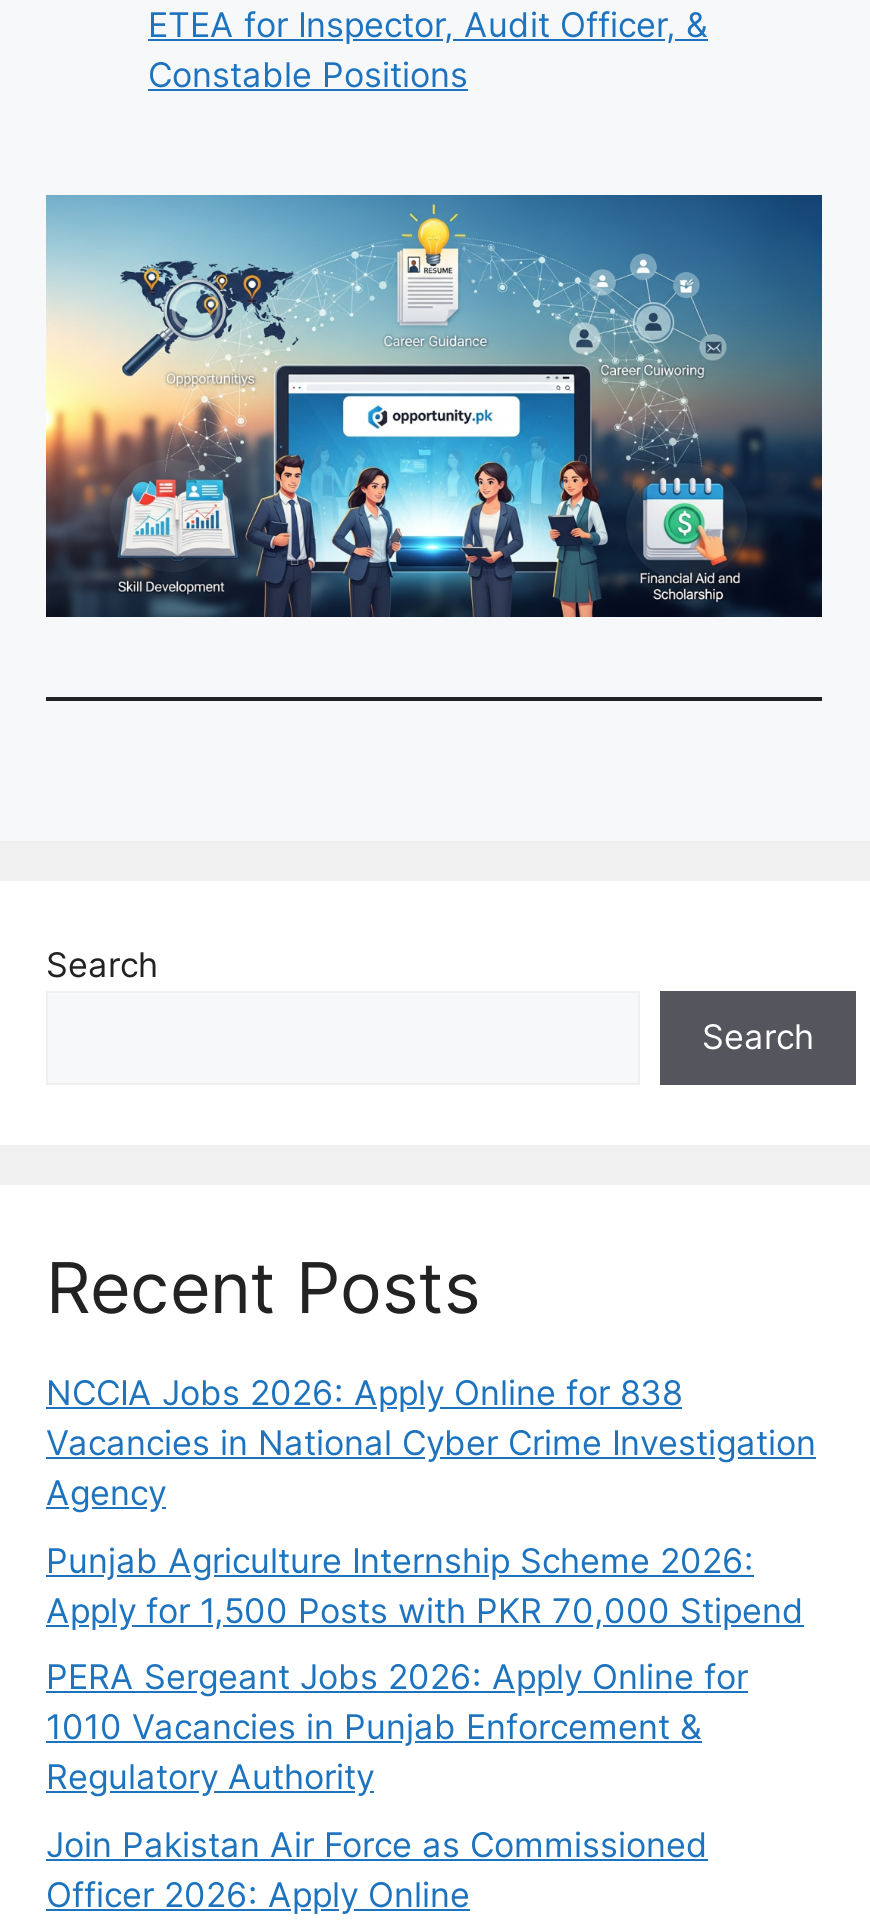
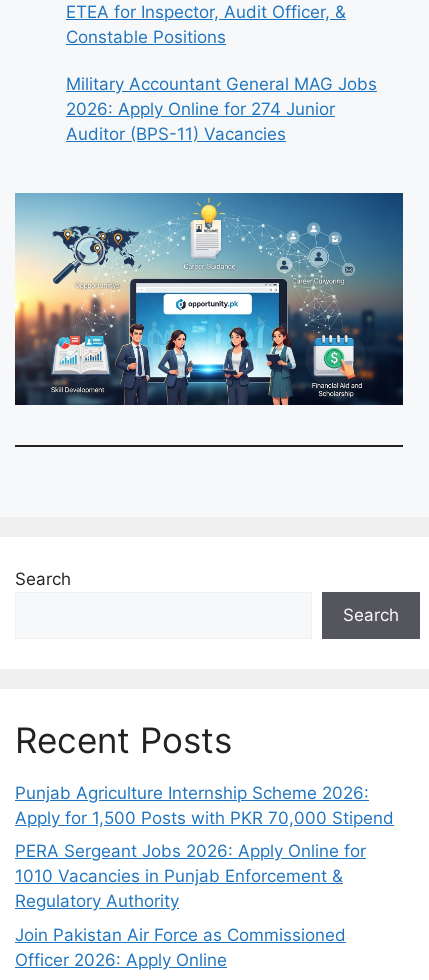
none -> [66,73,377,143] Military Accountant General MAG Jobs | 2026: Apply Online for 274 Junior | Auditor (BPS-11) Vacancies
moved [42,200,824,620] -> [13,196,404,406]: [image]
moved [46,946,814,1330] -> [15,569,399,761]: Search | Search | Recent Posts
[46,1374,816,1514] NCCIA Jobs 2026: Apply Online for 838 | Vacancies in National Cyber Crime Investigation | Agency -> none

